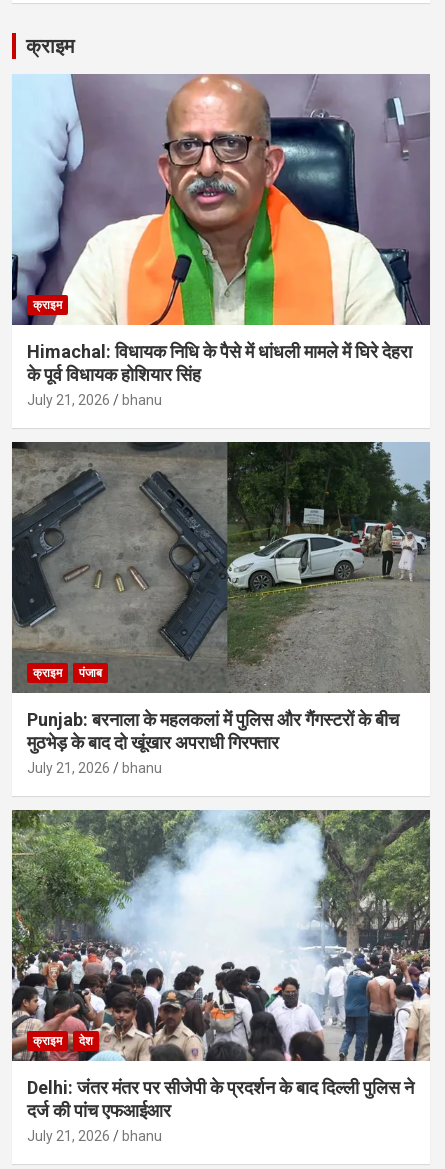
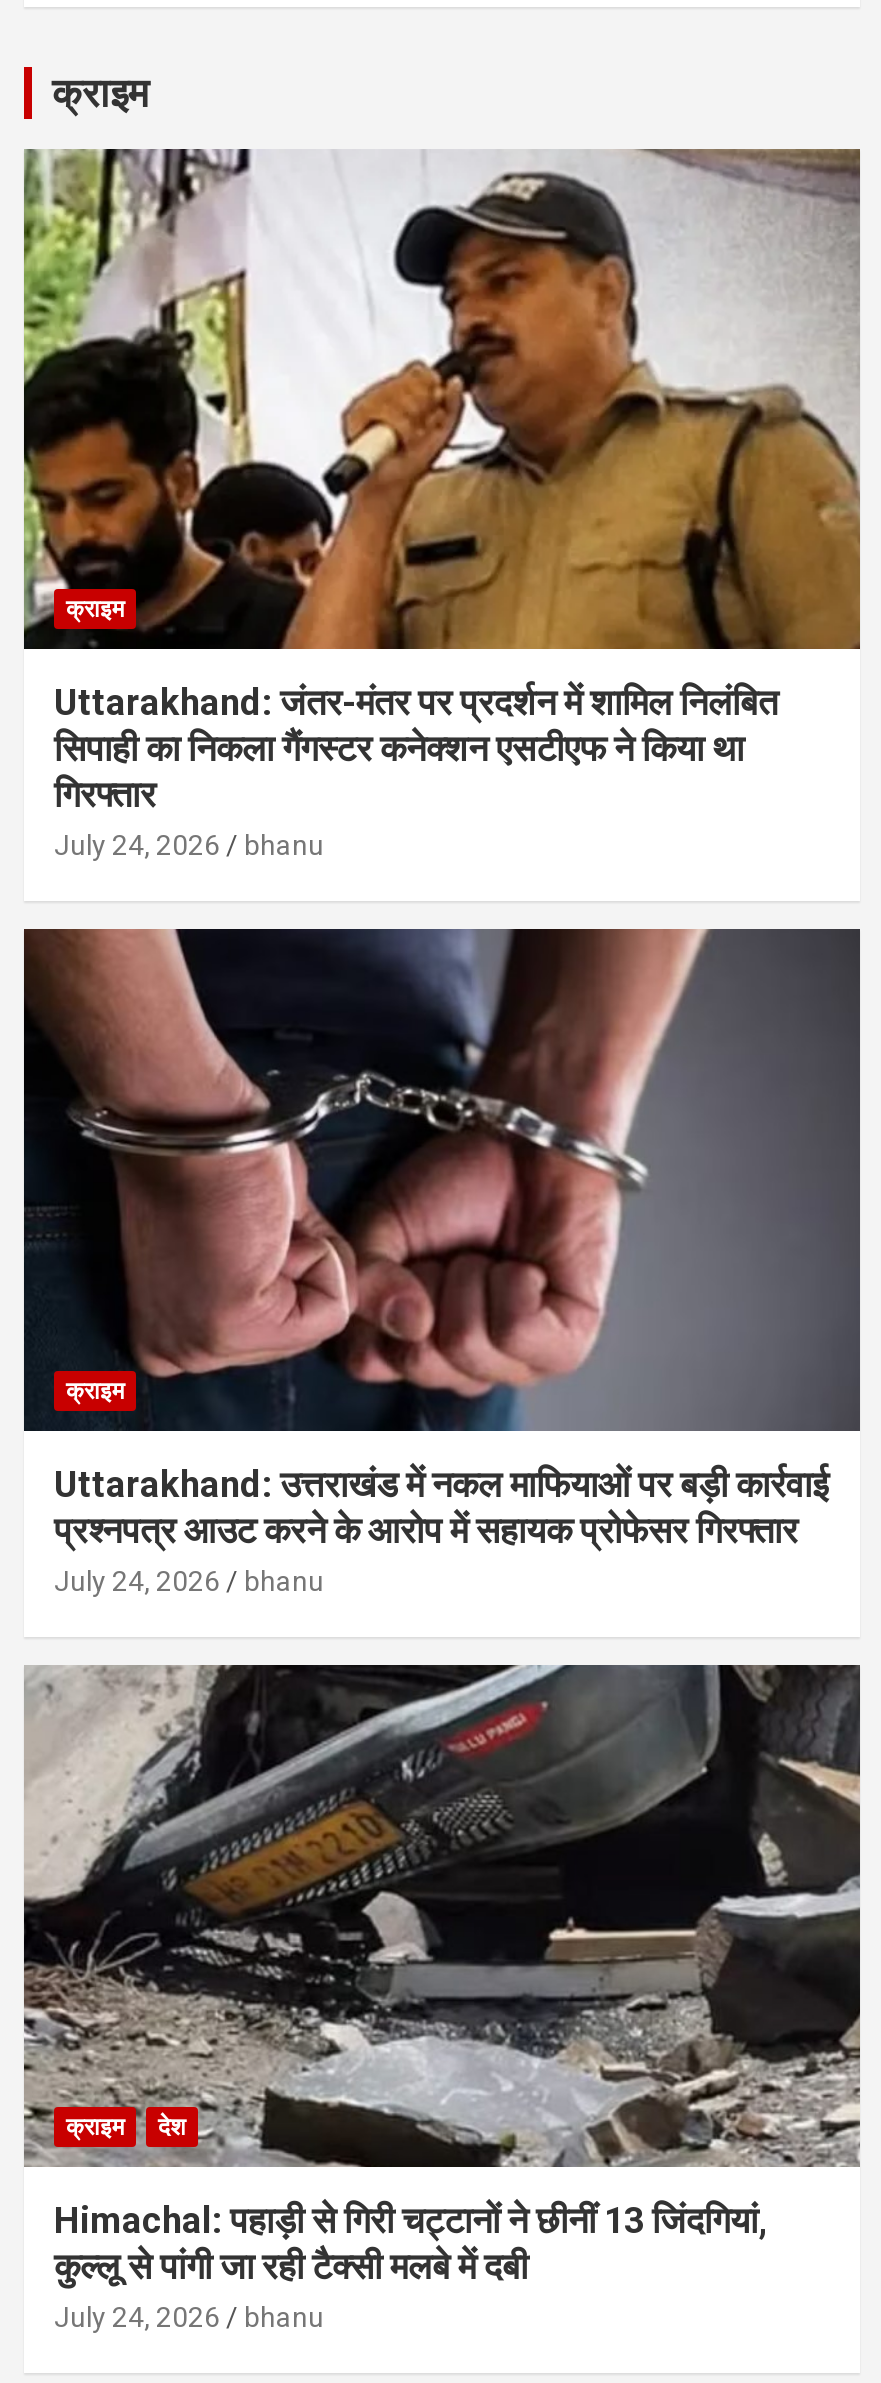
[11,73,430,408] [image] | Himachal: विधायक निधि के पैसे में धांधली मामले में घिरे देहरा | के पूर्व विधायक होशियार सिंह | July 21, 2026 -> [22,147,860,862] [image] | Uttarakhand: जंतर-मंतर पर प्रदर्शन में शामिल निलंबित | सिपाही का निकला गैंगस्टर कनेक्शन एसटीएफ ने किया था | गिरफ्तार | July 24, 2026
[11,441,430,776] [image] | पंजाब | Punjab: बरनाला के महलकलां में पुलिस और गैंगस्टरों के बीच | मुठभेड़ के बाद दो खूंखार अपराधी गिरफ्तार | July 21, 2026 -> [22,927,862,1597] [image] | Uttarakhand: उत्तराखंड में नकल माफियाओं पर बड़ी कार्रवाई | प्रश्नपत्र आउट करने के आरोप में सहायक प्रोफेसर गिरफ्तार | July 24, 2026
[11,809,431,1144] [image] | Delhi: जंतर मंतर पर सीजेपी के प्रदर्शन के बाद दिल्ली पुलिस ने | दर्ज की पांच एफआईआर | July 21, 2026 -> [22,1663,862,2333] [image] | Himachal: पहाड़ी से गिरी चट्टानों ने छीनीं 13 जिंदगियां, | कुल्लू से पांगी जा रही टैक्सी मलबे में दबी | July 24, 2026

